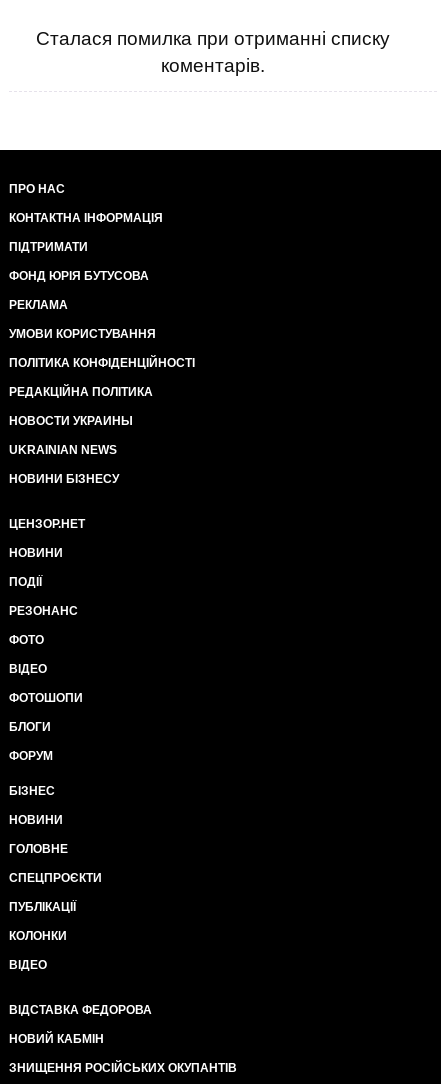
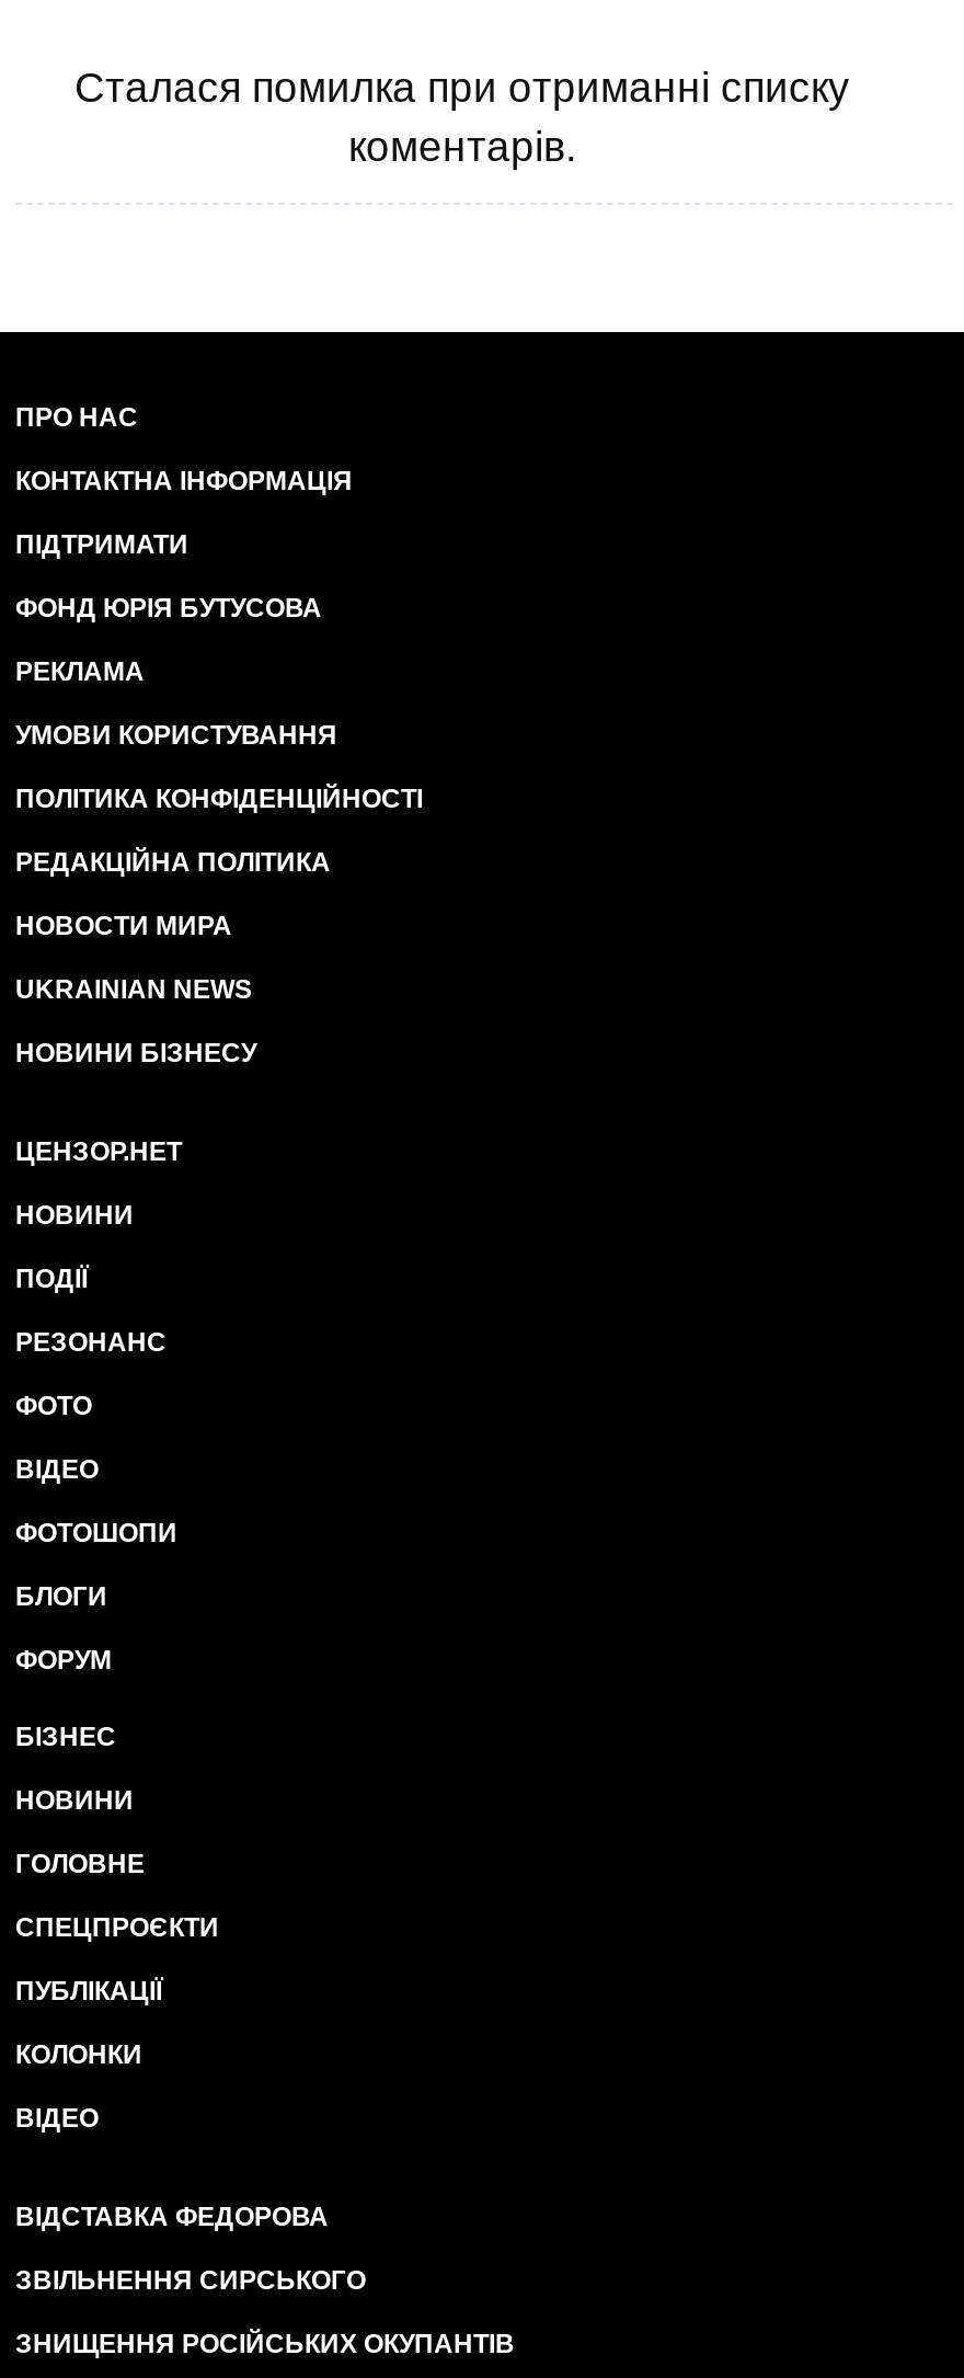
[9,414,133,428] НОВОСТИ УКРАИНЫ -> [15,911,232,941] НОВОСТИ МИРА
[9,1032,104,1046] НОВИЙ КАБМІН -> [15,2265,366,2296] ЗВІЛЬНЕННЯ СИРСЬКОГО

